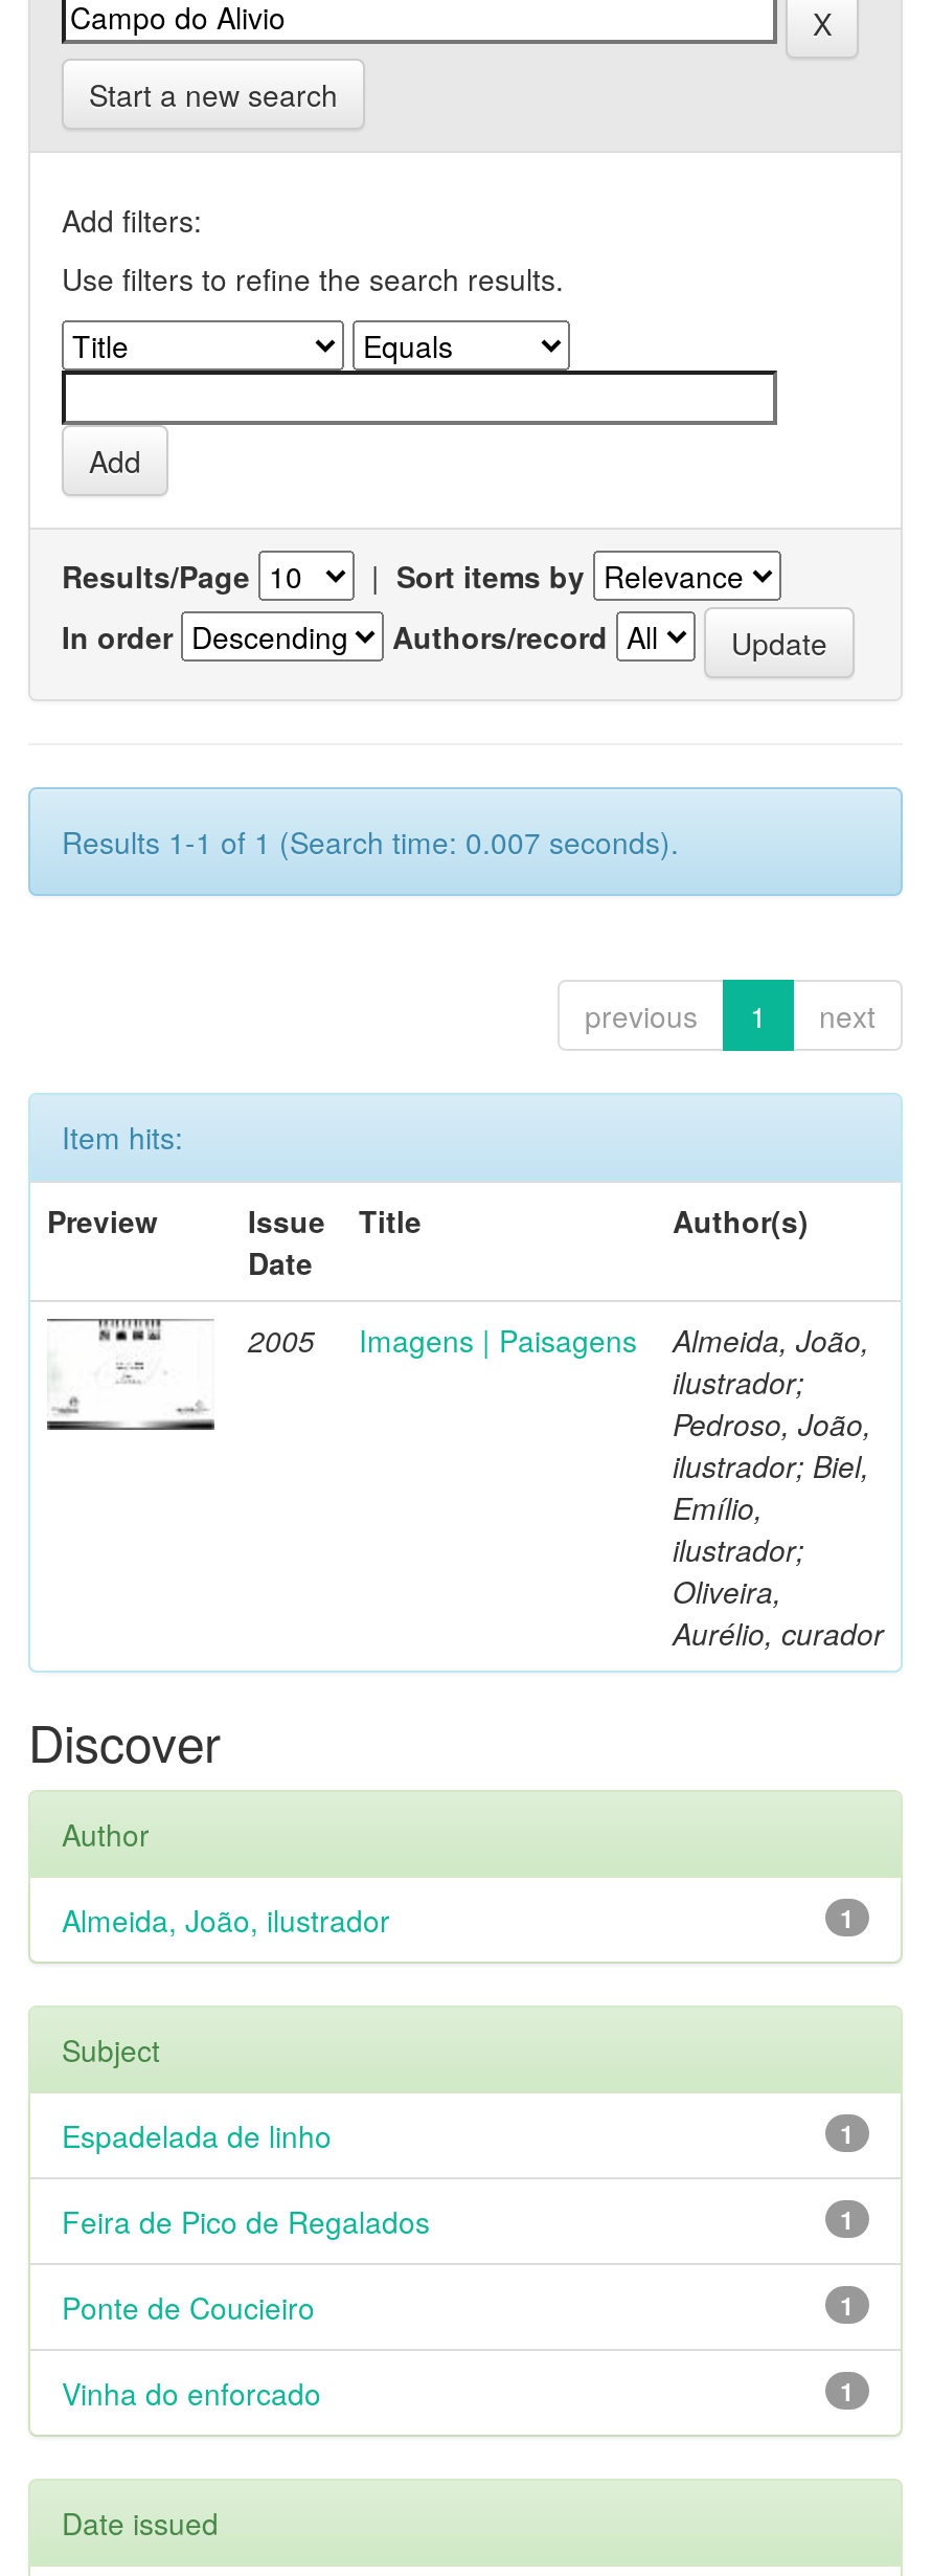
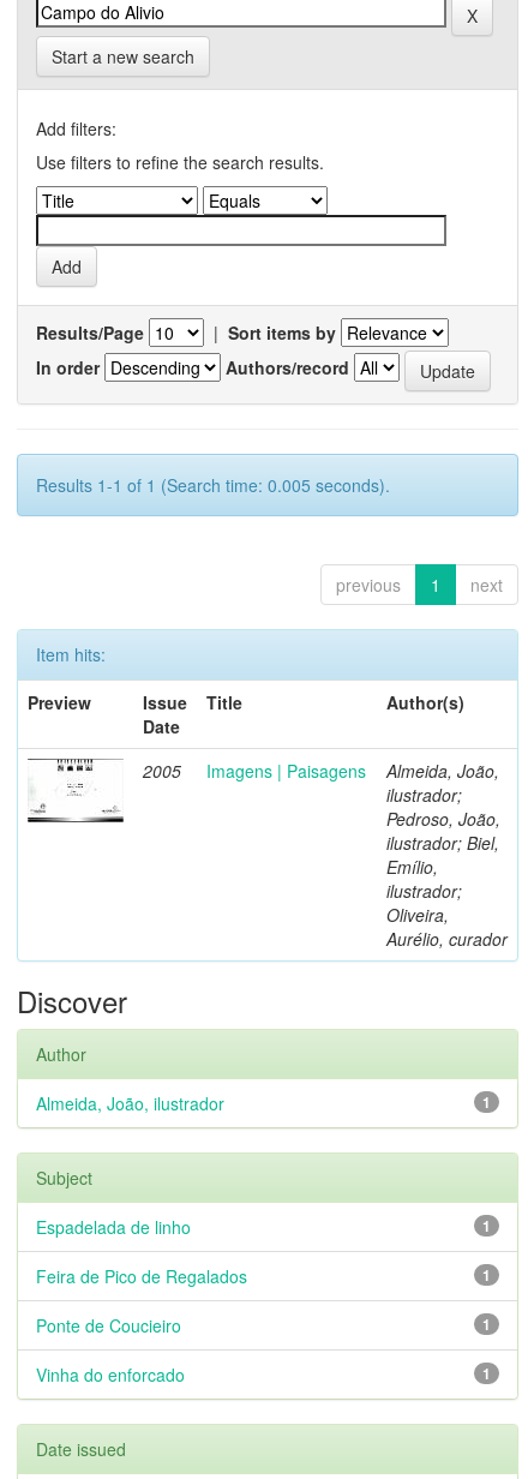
[62,820,679,862] Results 1-1 of 1 (Search time: 0.007 seconds). -> [36,473,390,497] Results 1-1 of 1 (Search time: 0.005 seconds).

